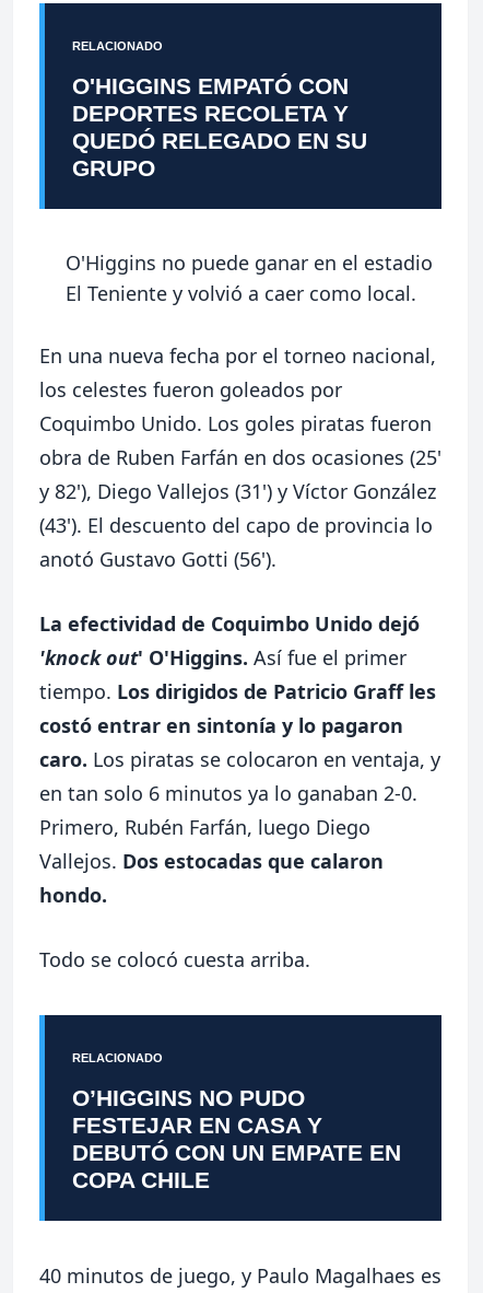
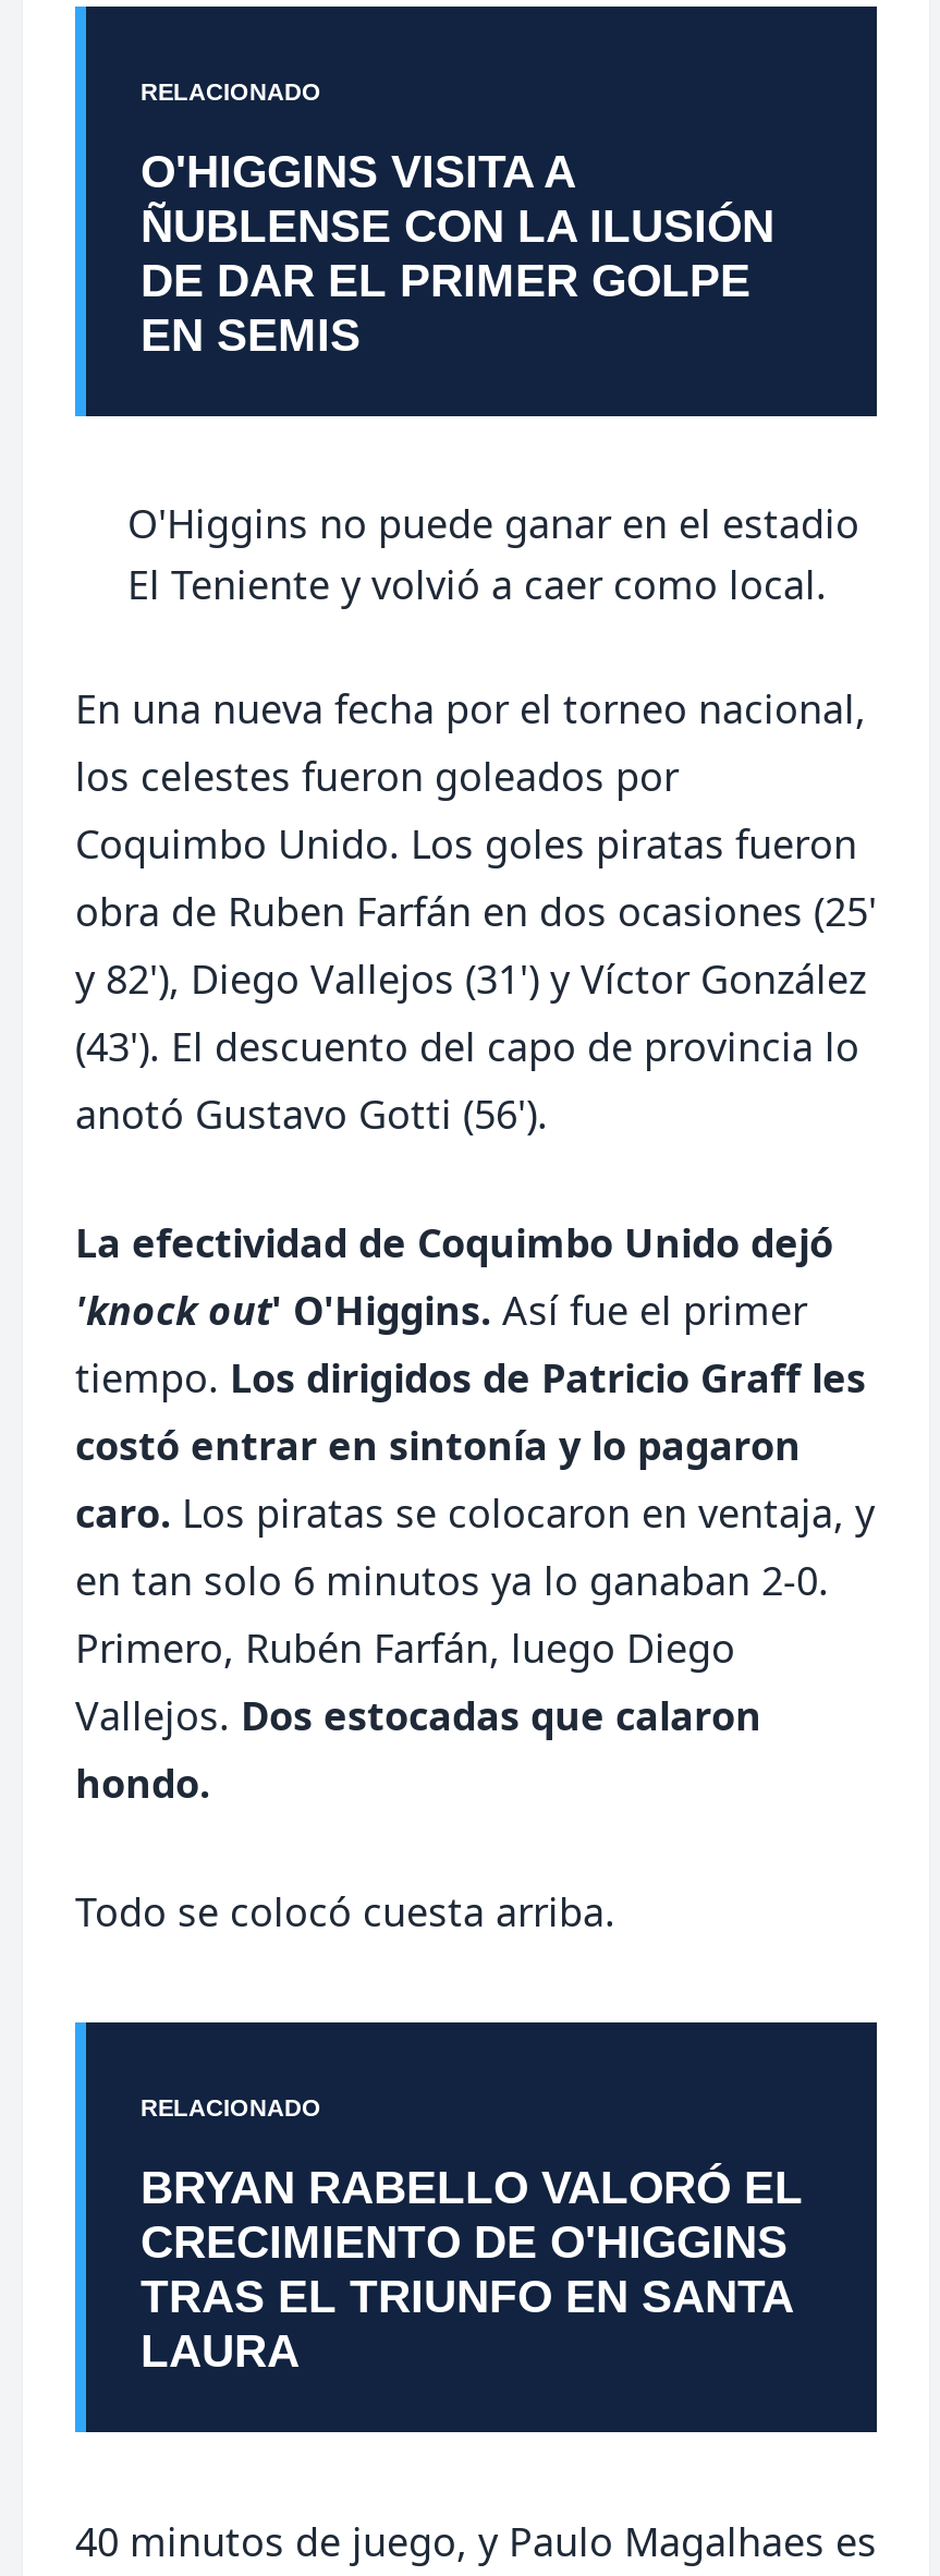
[72,74,367,181] O'HIGGINS EMPATÓ CON | DEPORTES RECOLETA Y | QUEDÓ RELEGADO EN SU | GRUPO -> [141,147,774,360] O'HIGGINS VISITA A | ÑUBLENSE CON LA ILUSIÓN | DE DAR EL PRIMER GOLPE | EN SEMIS
[72,1085,401,1193] O’HIGGINS NO PUDO | FESTEJAR EN CASA Y | DEBUTÓ CON UN EMPATE EN | COPA CHILE -> [141,2163,803,2376] BRYAN RABELLO VALORÓ EL | CRECIMIENTO DE O'HIGGINS | TRAS EL TRIUNFO EN SANTA | LAURA

